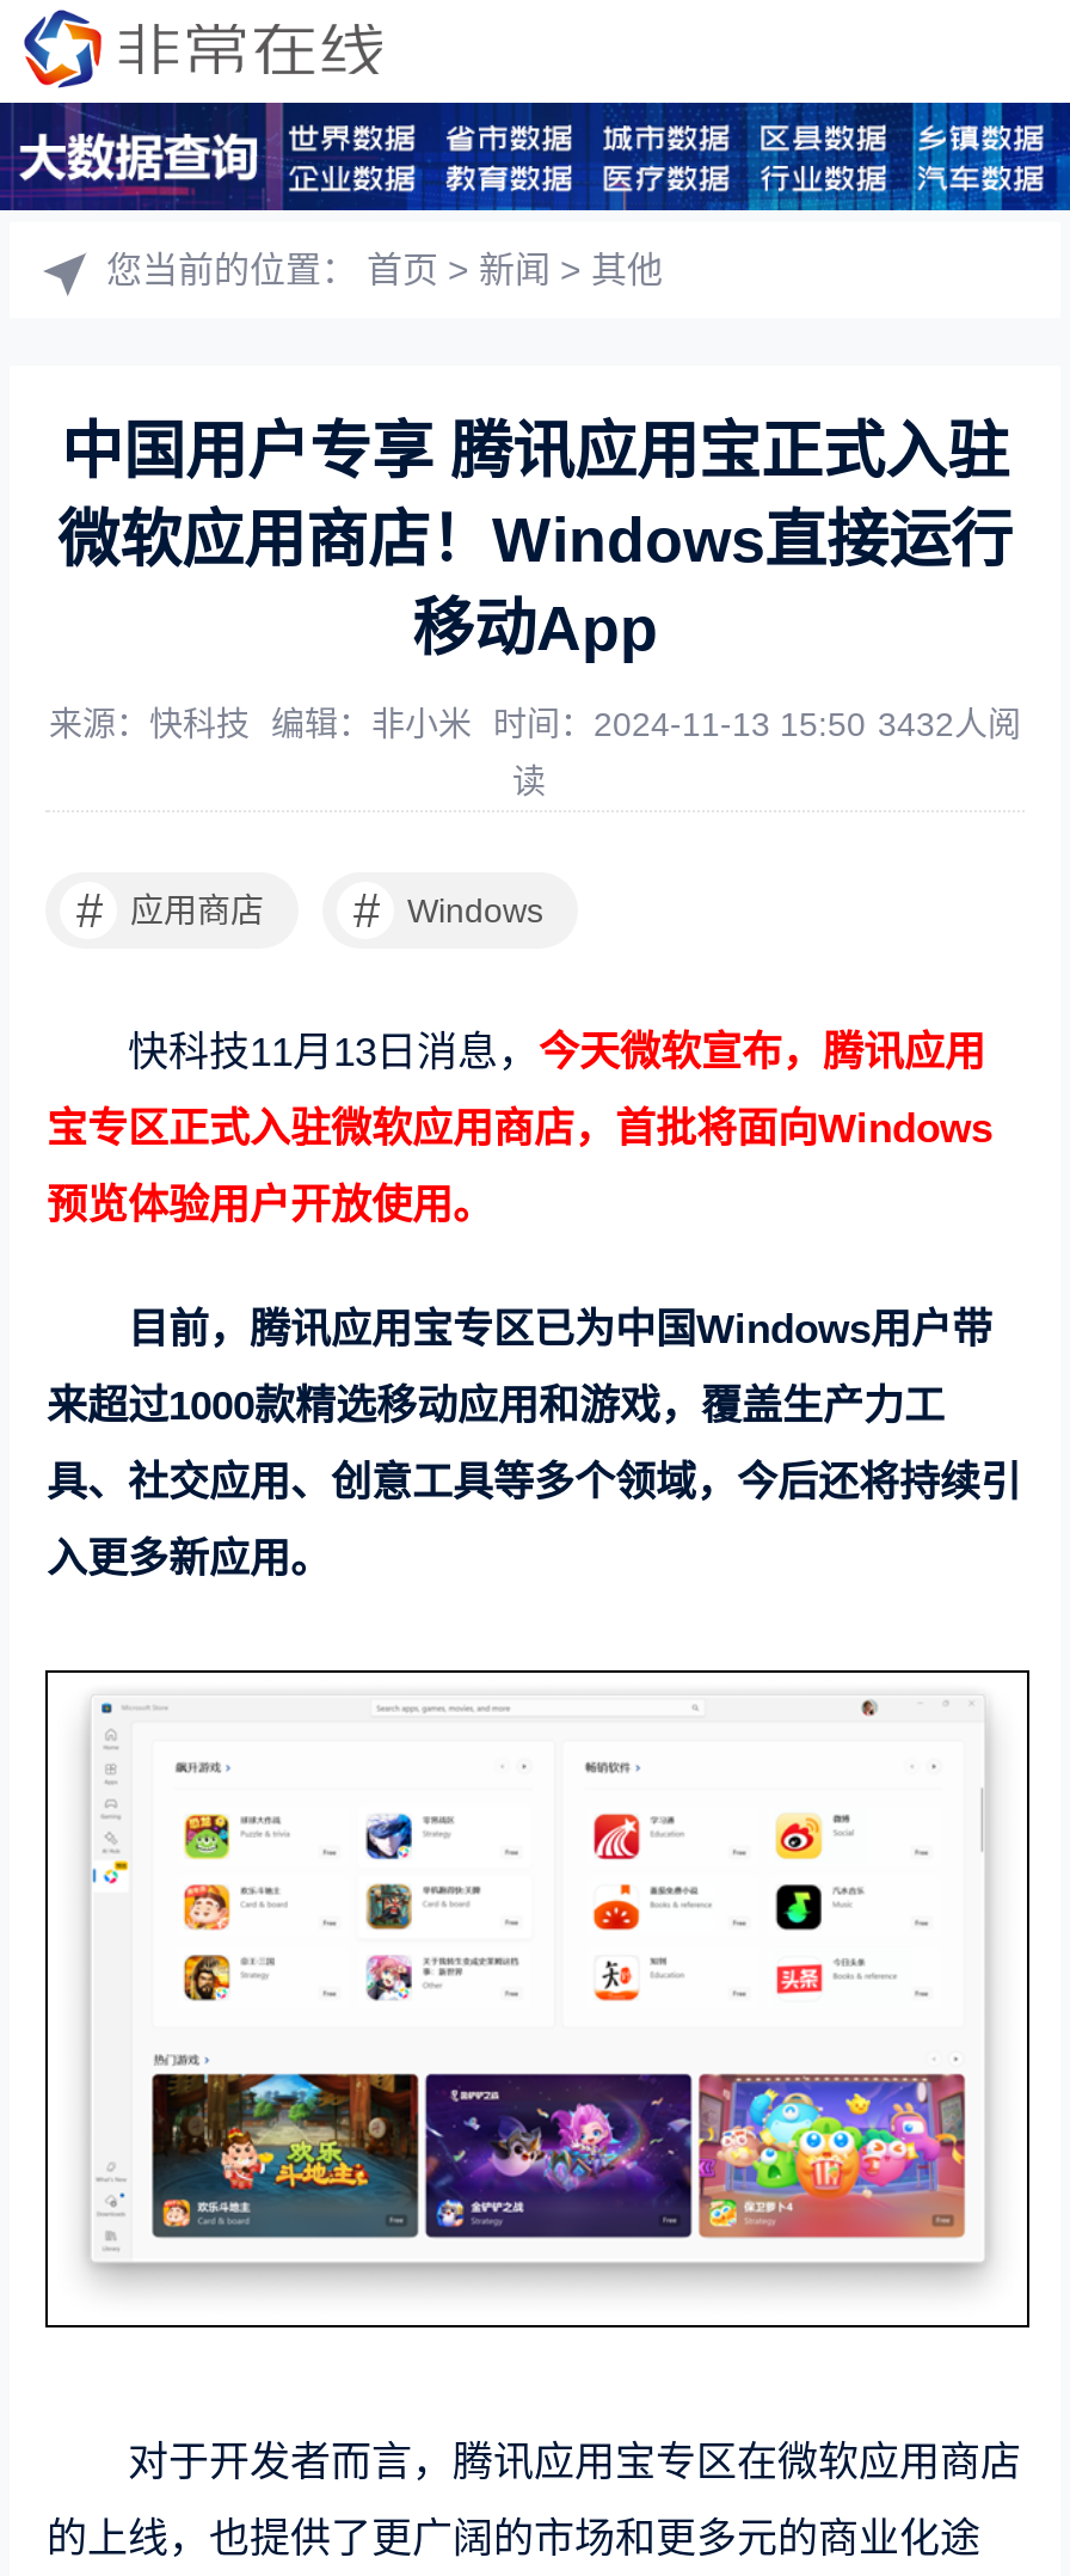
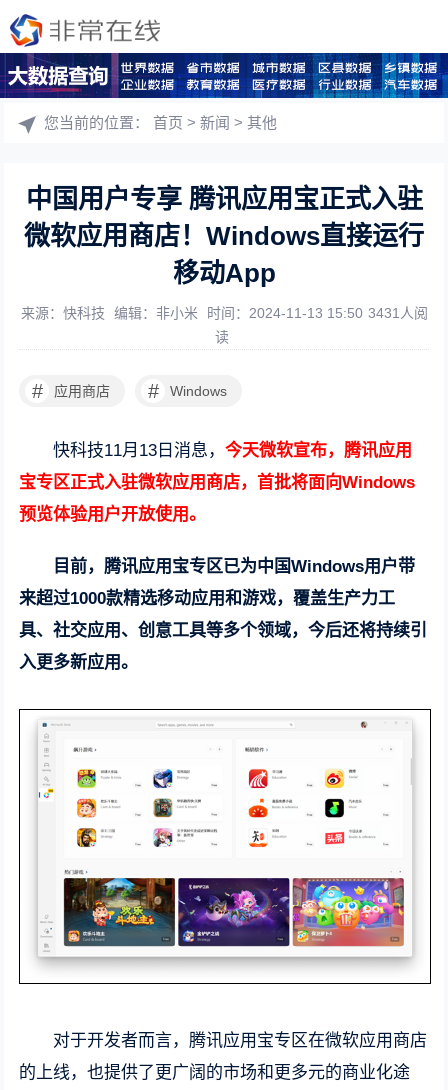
[49,705,1021,743] 来源：快科技 编辑：非小米 时间：2024-11-13 15:50 3432人阅 -> [20,305,427,321] 来源：快科技 编辑：非小米 时间：2024-11-13 15:50 3431人阅

